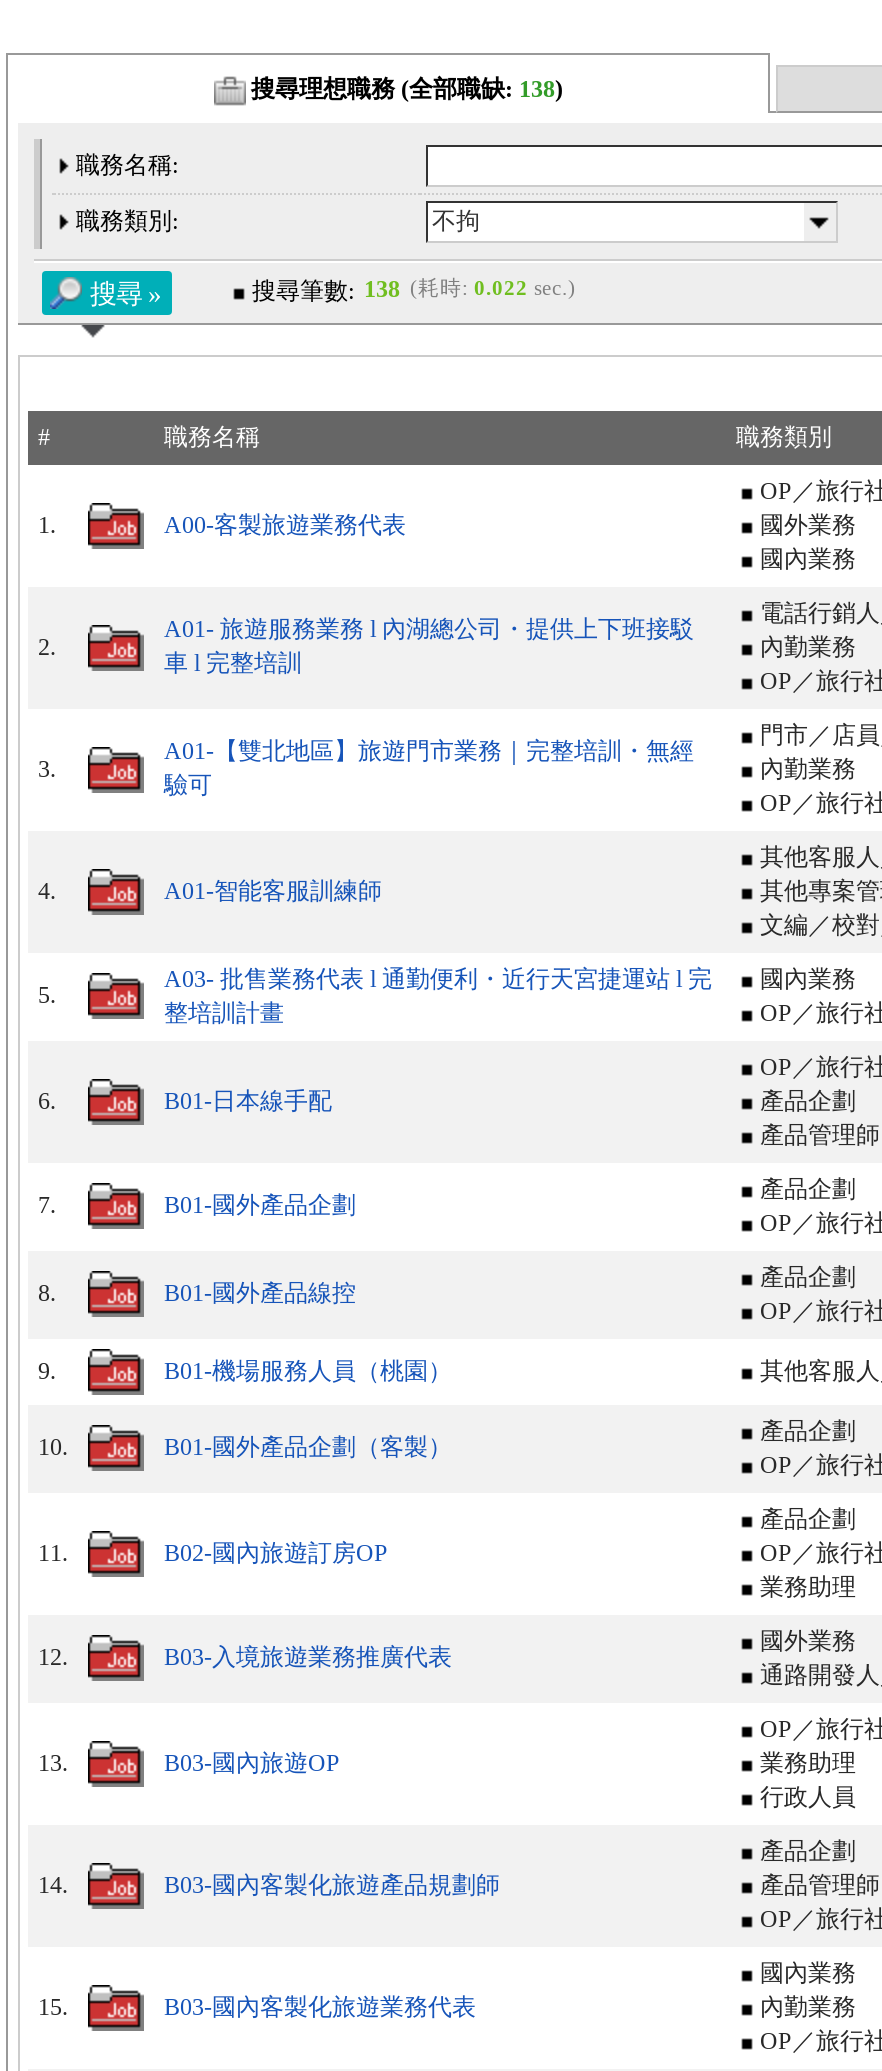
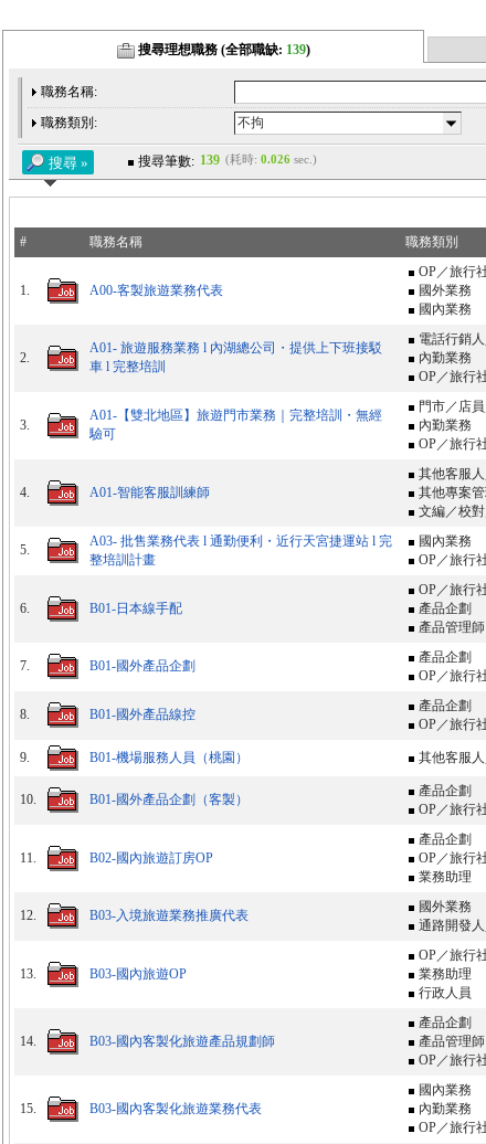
[245,75,563,103] 搜尋理想職務 (全部職缺: 138) -> [134,42,310,57] 搜尋理想職務 (全部職缺: 139)
[252,275,576,305] 搜尋筆數: 138 (耗時: 0.022 sec.) -> [138,152,317,169] 搜尋筆數: 139 (耗時: 0.026 sec.)

